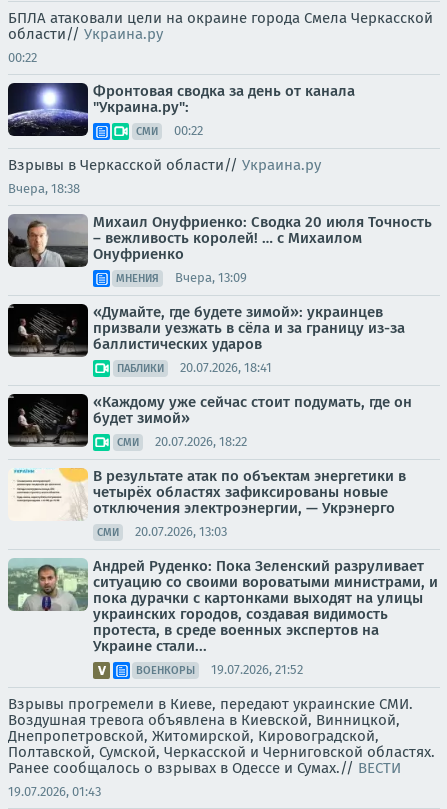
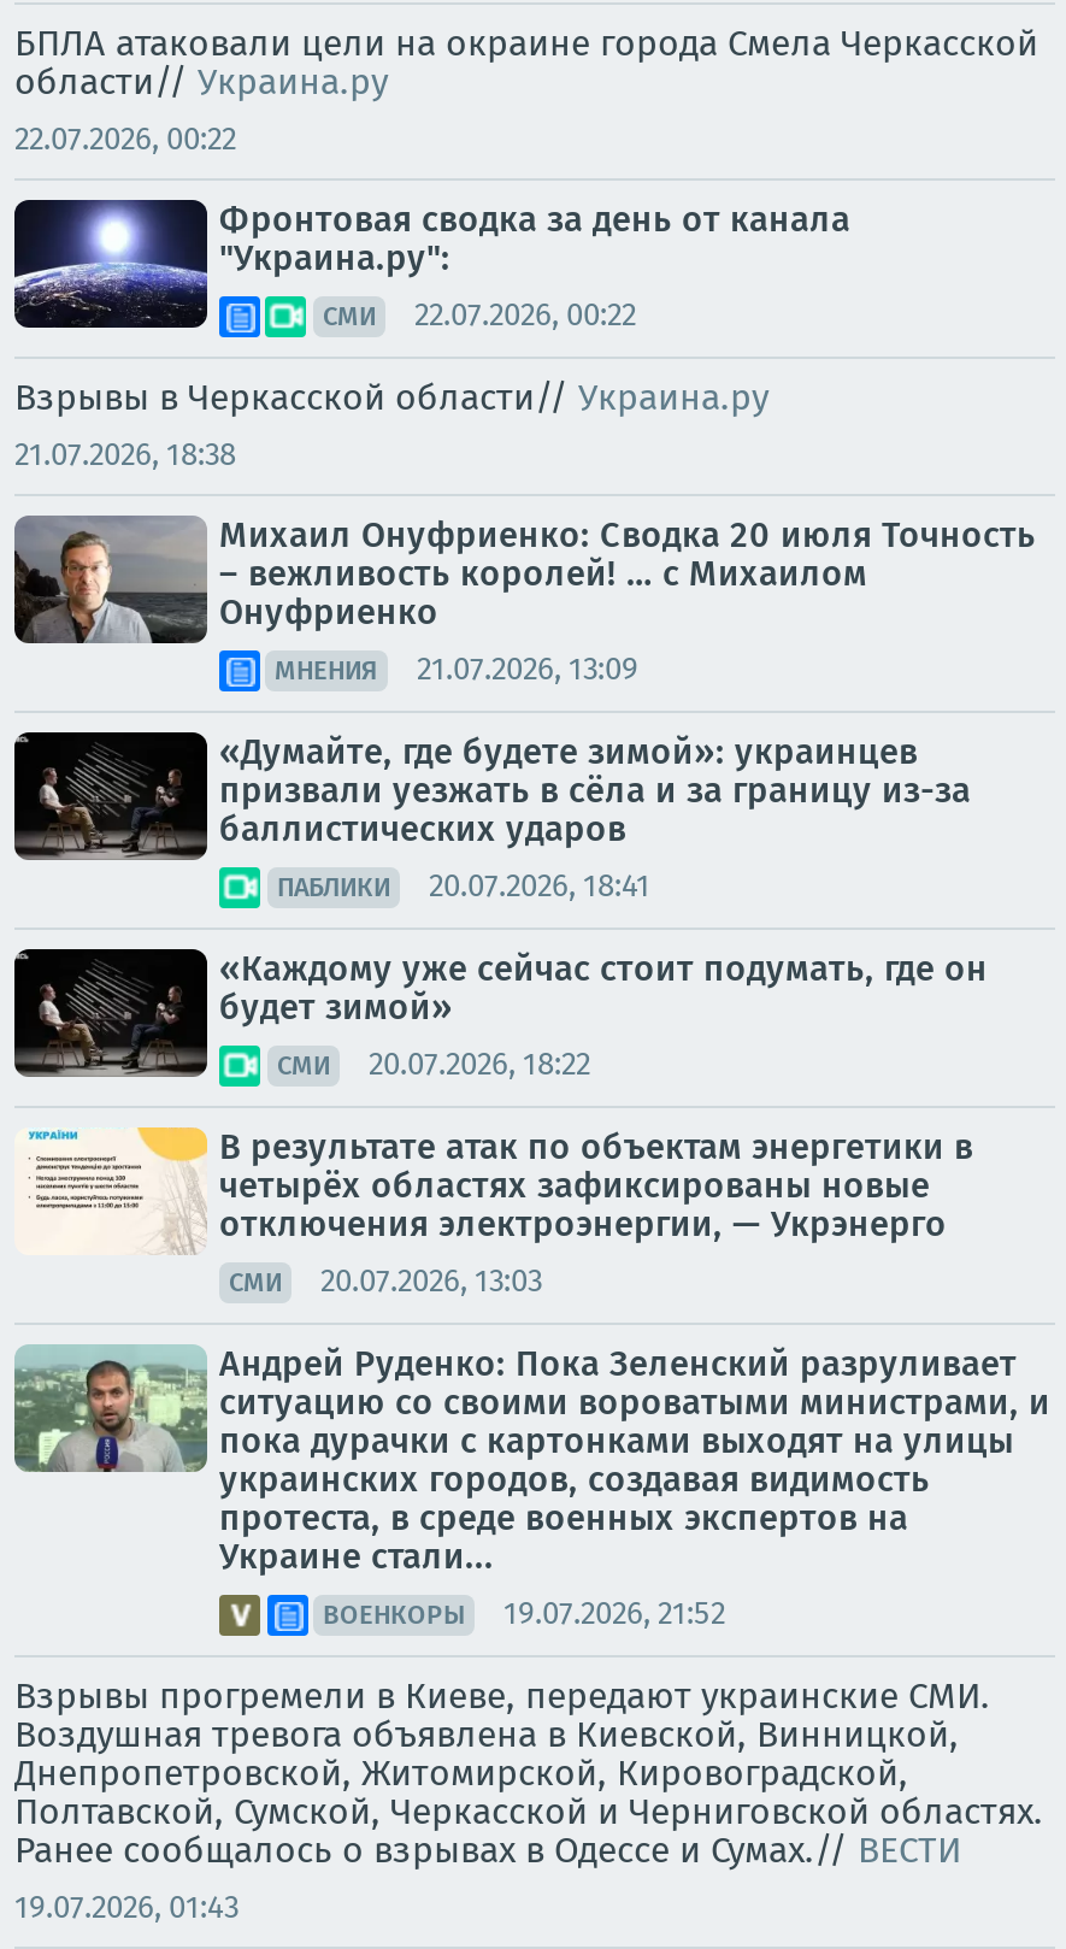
[8,50,37,65] 00:22 -> [14,119,236,156] 22.07.2026, 00:22
[136,123,203,138] СМИ 00:22 -> [323,297,636,333] СМИ 22.07.2026, 00:22
[8,181,80,196] Вчера, 18:38 -> [14,435,236,471] 21.07.2026, 18:38
[116,270,247,285] МНЕНИЯ Вчера, 13:09 -> [275,651,638,687] МНЕНИЯ 21.07.2026, 13:09

